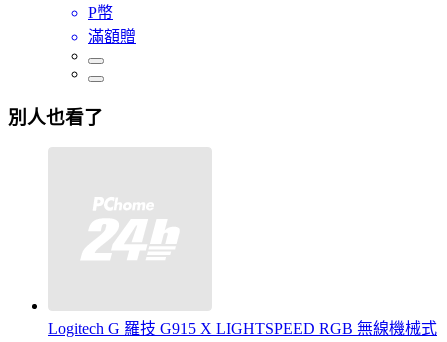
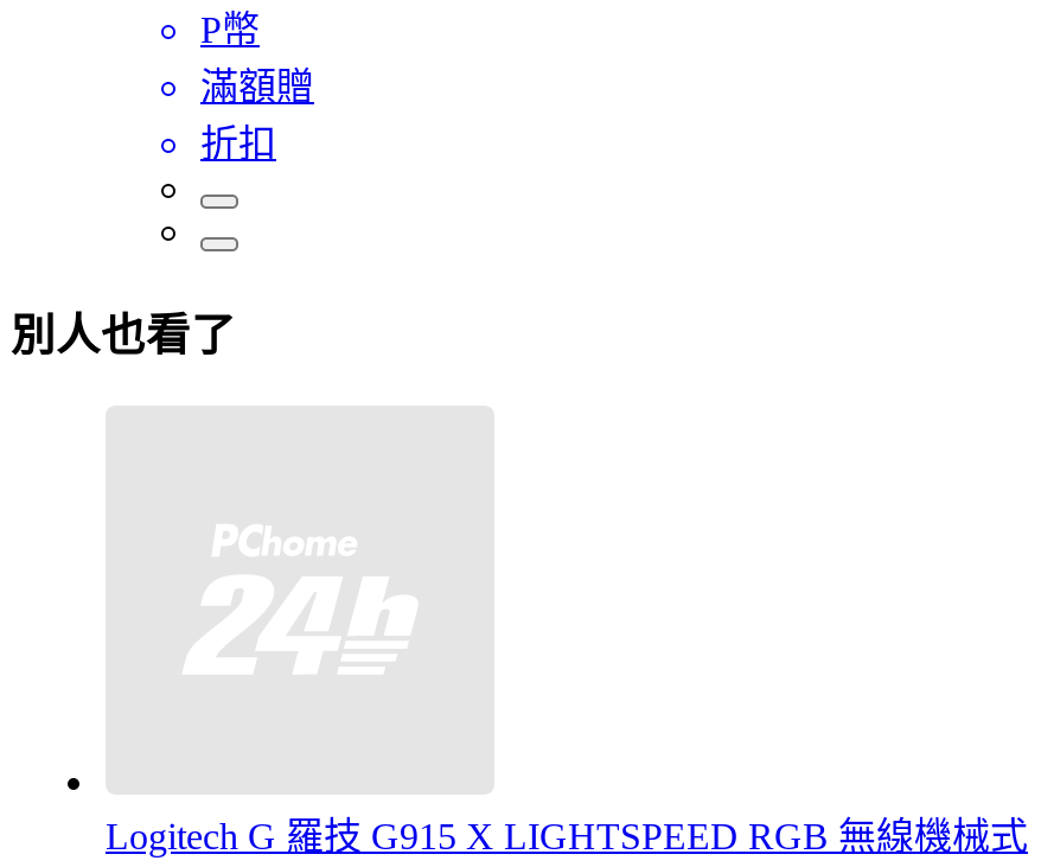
none -> [200,123,276,164] 折扣

